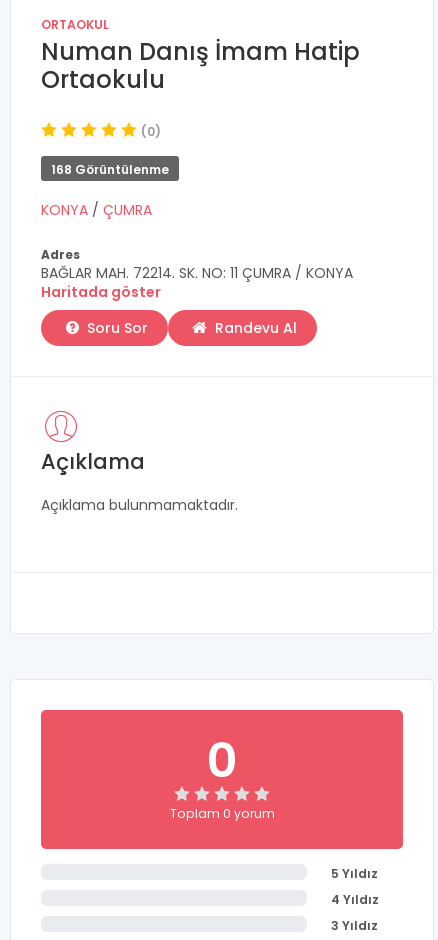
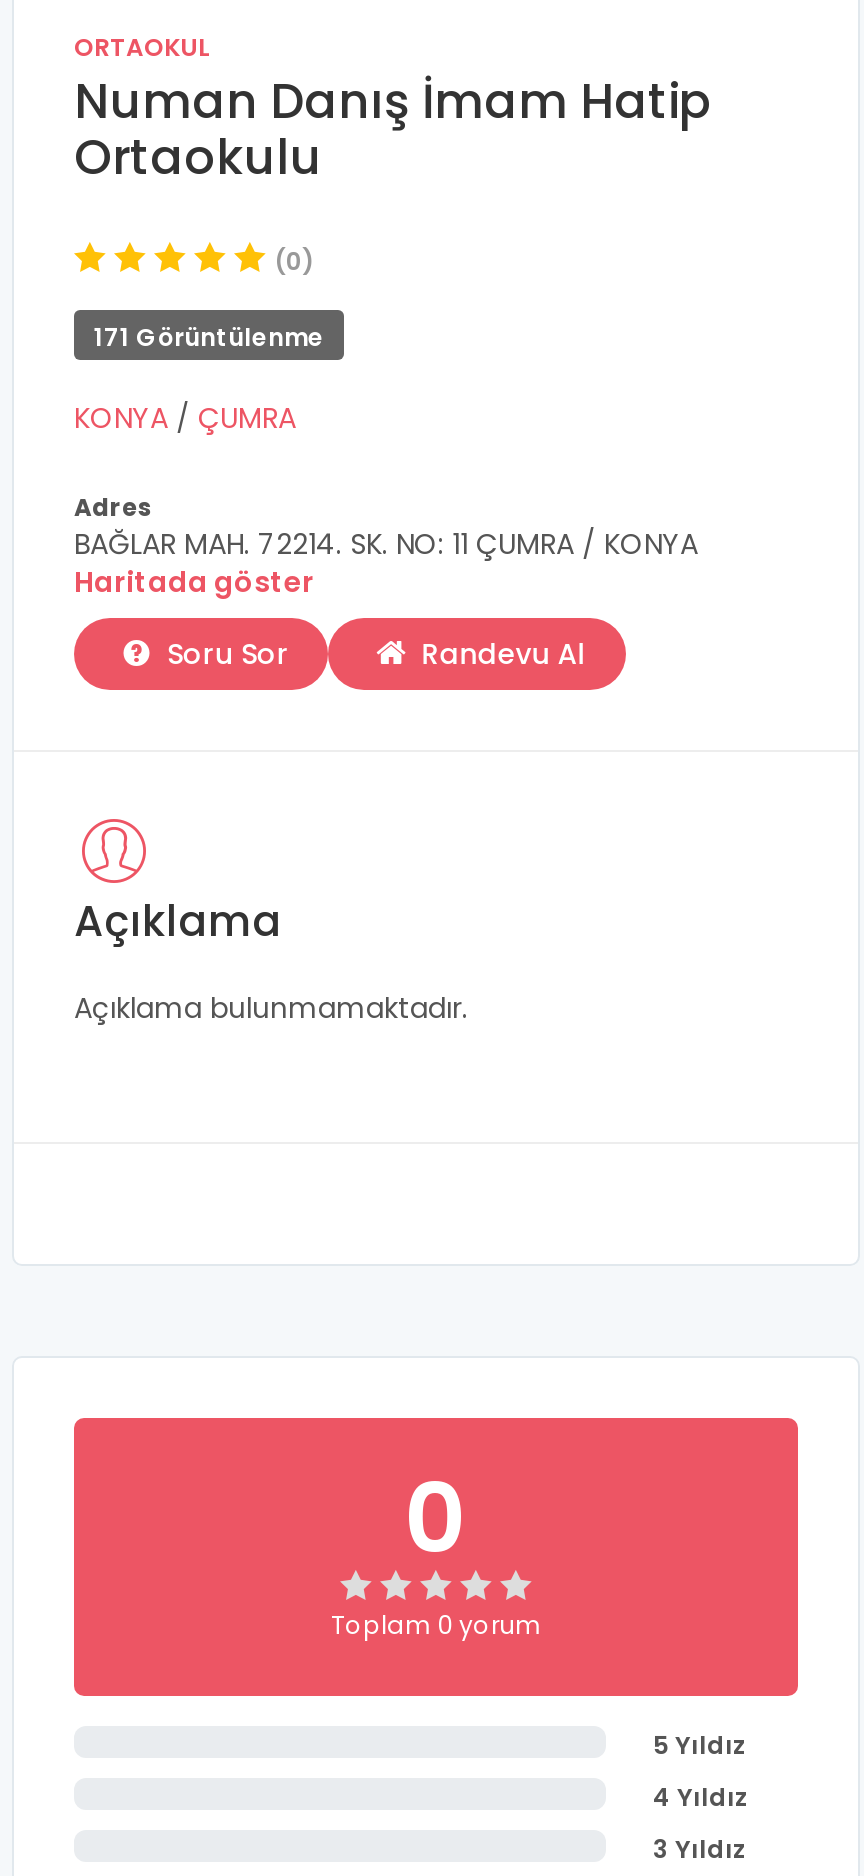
[51,161,169,178] 168 Görüntülenme -> [94,320,324,354] 171 Görüntülenme

